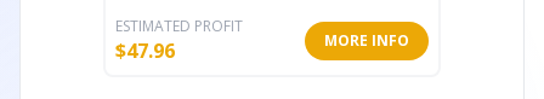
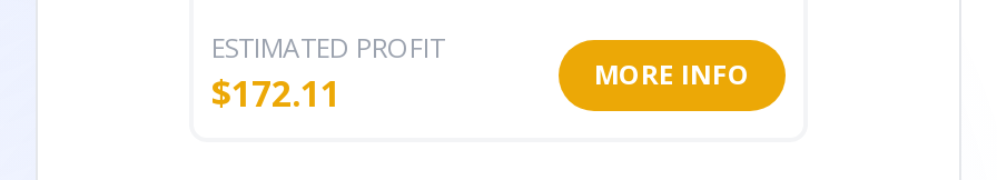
[115,37,175,64] $47.96 -> [211,69,340,118] $172.11

